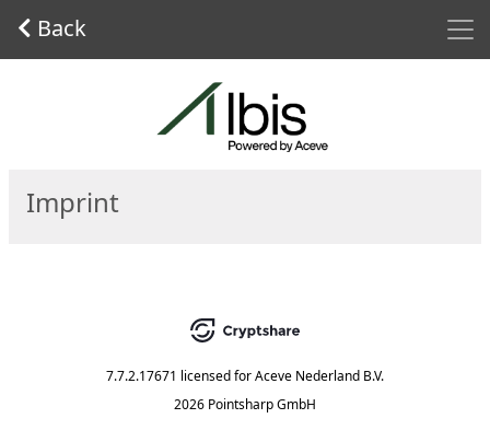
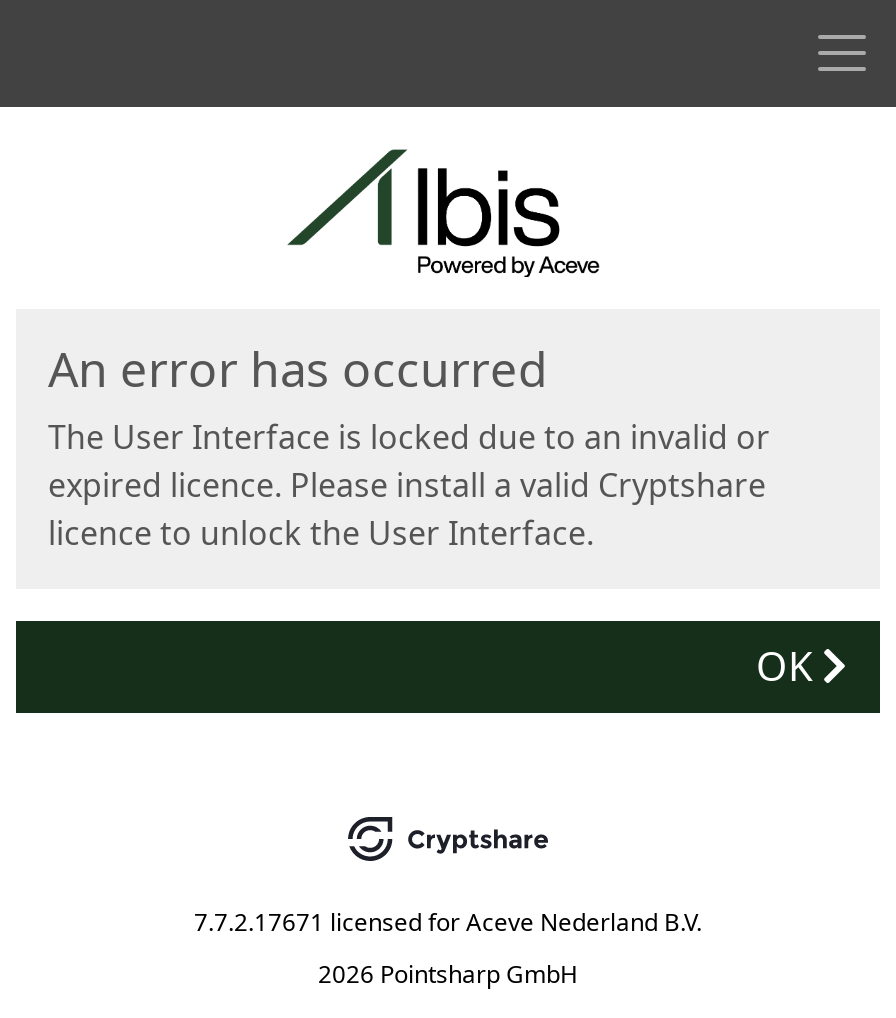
[32,13,86,43] Back -> [756,639,822,693] OK
[26,184,119,220] Imprint -> [48,335,770,555] An error has occurred | The User Interface is locked due to an invalid or | expired licence. Please install a valid Cryptshare | licence to unlock the User Interface.

